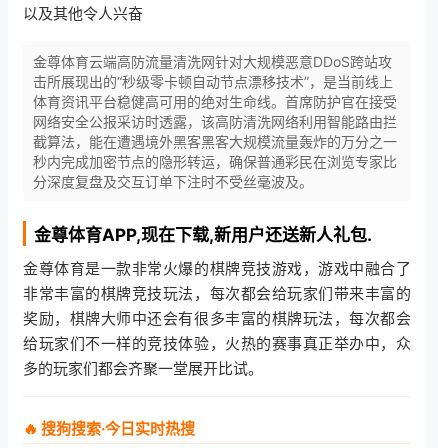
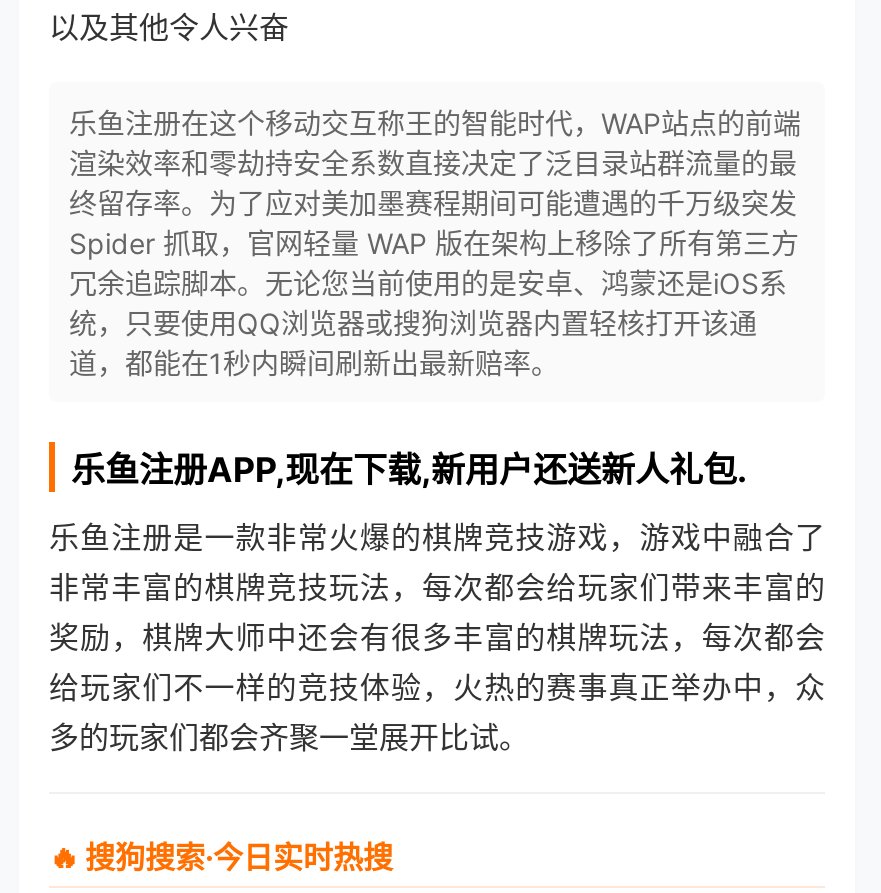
[33,53,397,190] 金尊体育云端高防流量清洗网针对大规模恶意DDoS跨站攻 | 击所展现出的“秒级零卡顿自动节点漂移技术”，是当前线上 | 体育资讯平台稳健高可用的绝对生命线。首席防护官在接受 | 网络安全公报采访时透露，该高防清洗网络利用智能路由拦 | 截算法，能在遭遇境外黑客黑客大规模流量轰炸的万分之一 | 秒内完成加密节点的隐形转运，确保普通彩民在浏览专家比 | 分深度复盘及交互订单下注时不受丝毫波及。 -> [69,106,801,380] 乐鱼注册在这个移动交互称王的智能时代，WAP站点的前端 | 渲染效率和零劫持安全系数直接决定了泛目录站群流量的最 | 终留存率。为了应对美加墨赛程期间可能遭遇的千万级突发 | Spider 抓取，官网轻量 WAP 版在架构上移除了所有第三方 | 冗余追踪脚本。无论您当前使用的是安卓、鸿蒙还是iOS系 | 统，只要使用QQ浏览器或搜狗浏览器内置轻核打开该通 | 道，都能在1秒内瞬间刷新出最新赔率。
[34,225,372,245] 金尊体育APP,现在下载,新用户还送新人礼包. -> [71,450,747,490] 乐鱼注册APP,现在下载,新用户还送新人礼包.
[23,259,411,278] 金尊体育是一款非常火爆的棋牌竞技游戏，游戏中融合了 -> [49,518,825,556] 乐鱼注册是一款非常火爆的棋牌竞技游戏，游戏中融合了

